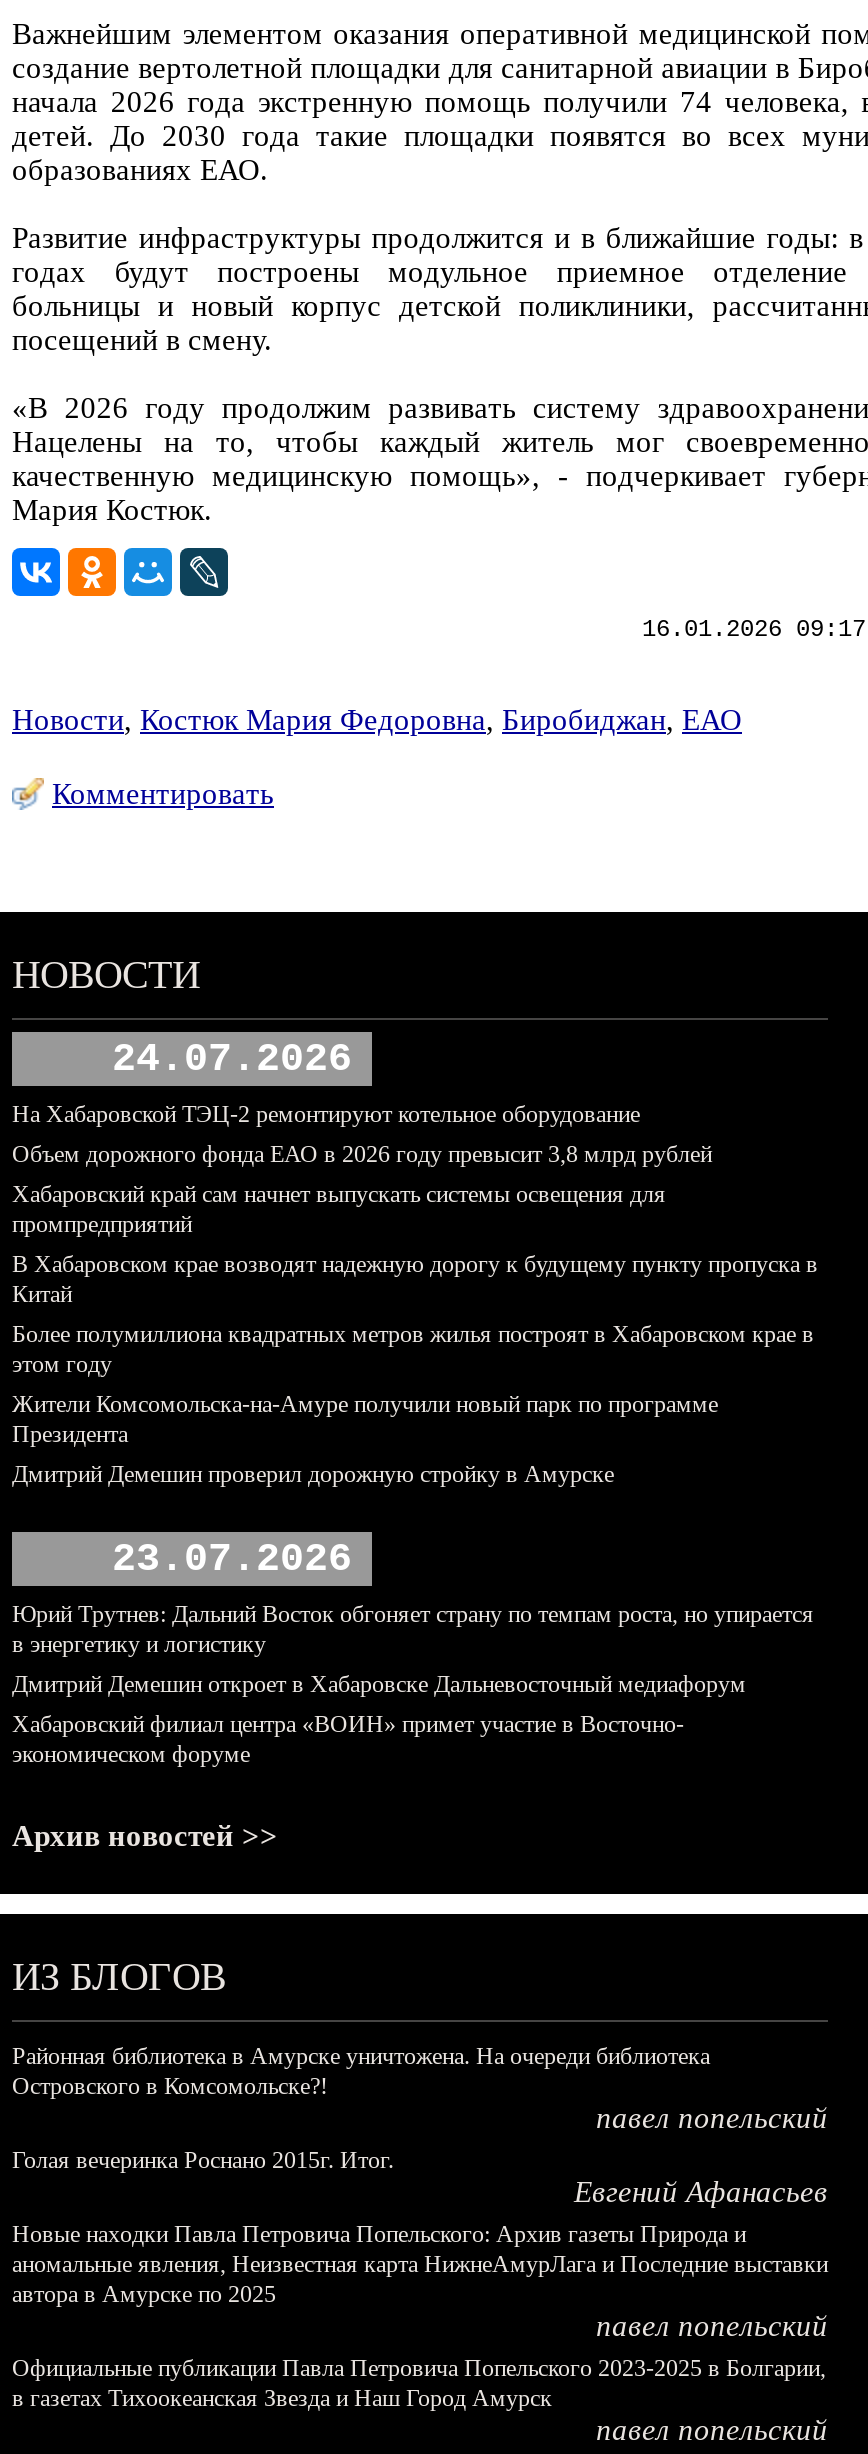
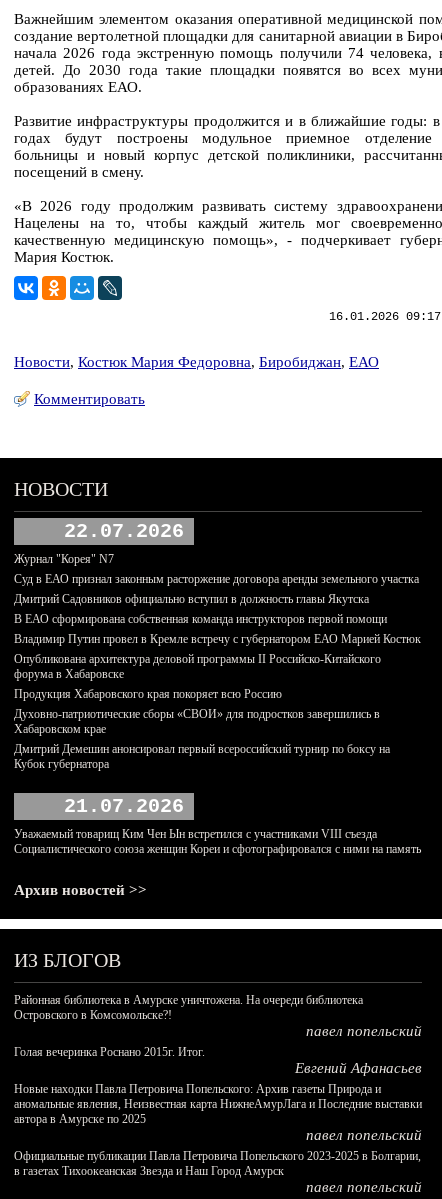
[12,1036,818,1488] 24.07.2026 | На Хабаровской ТЭЦ-2 ремонтируют котельное оборудование | Объем дорожного фонда ЕАО в 2026 году превысит 3,8 млрд рублей | Хабаровский край сам начнет выпускать системы освещения для | промпредприятий | В Хабаровском крае возводят надежную дорогу к будущему пункту пропуска в | Китай | Более полумиллиона квадратных метров жилья построят в Хабаровском крае в | этом году | Жители Комсомольска-на-Амуре получили новый парк по программе | Президента | Дмитрий Демешин проверил дорожную стройку в Амурске -> [14,520,421,771] 22.07.2026 | Журнал "Корея" N7 | Суд в ЕАО признал законным расторжение договора аренды земельного участка | Дмитрий Садовников официально вступил в должность главы Якутска | В ЕАО сформирована собственная команда инструкторов первой помощи | Владимир Путин провел в Кремле встречу с губернатором ЕАО Марией Костюк | Опубликована архитектура деловой программы II Российско-Китайского | форума в Хабаровске | Продукция Хабаровского края покоряет всю Россию | Духовно-патриотические сборы «СВОИ» для подростков завершились в | Хабаровском крае | Дмитрий Демешин анонсировал первый всероссийский турнир по боксу на | Кубок губернатора
[12,1536,814,1768] 23.07.2026 | Юрий Трутнев: Дальний Восток обгоняет страну по темпам роста, но упирается | в энергетику и логистику | Дмитрий Демешин откроет в Хабаровске Дальневосточный медиафорум | Хабаровский филиал центра «ВОИН» примет участие в Восточно- | экономическом форуме -> [14,795,421,856] 21.07.2026 | Уважаемый товарищ Ким Чен Ын встретился с участниками VIII съезда | Социалистического союза женщин Кореи и сфотографировался с ними на память

